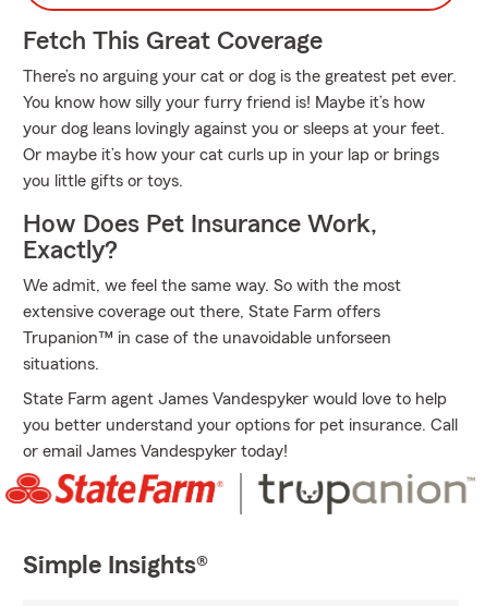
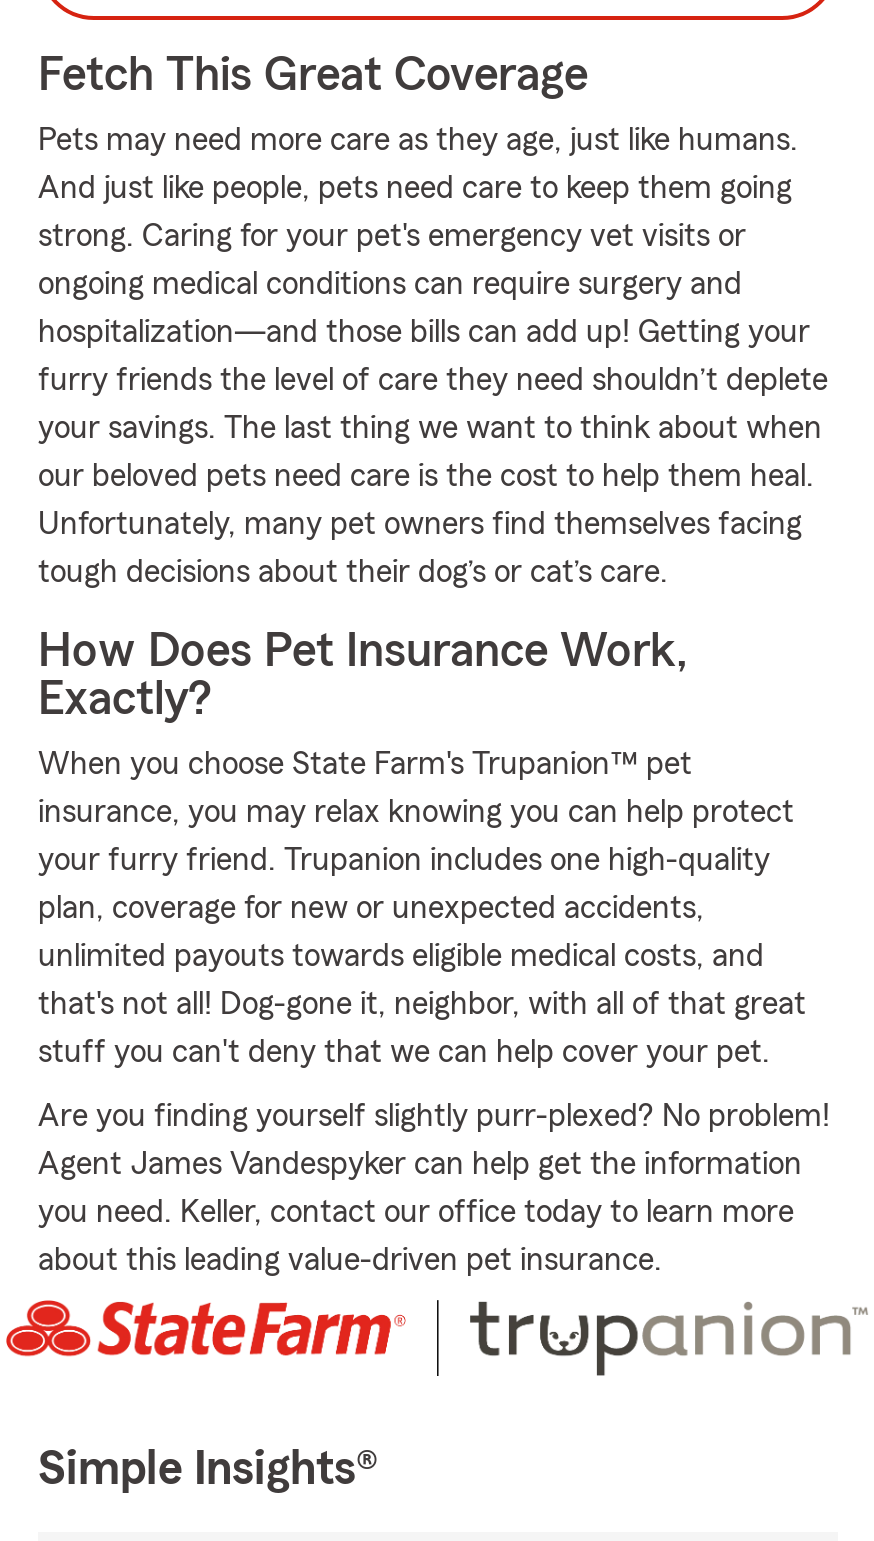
[23,68,457,190] There’s no arguing your cat or dog is the greatest pet ever. | You know how silly your furry friend is! Maybe it’s how | your dog leans lovingly against you or sleeps at your feet. | Or maybe it’s how your cat curls up in your lap or brings | you little gifts or toys. -> [38,124,828,588] Pets may need more care as they age, just like humans. | And just like people, pets need care to keep them going | strong. Caring for your pet's emergency vet visits or | ongoing medical conditions can require surgery and | hospitalization—and those bills can add up! Getting your | furry friends the level of care they need shouldn’t deplete | your savings. The last thing we want to think about when | our beloved pets need care is the cost to help them heal. | Unfortunately, many pet owners find themselves facing | tough decisions about their dog’s or cat’s care.
[23,277,458,460] We admit, we feel the same way. So with the most | extensive coverage out there, State Farm offers | Trupanion™ in case of the unavoidable unforseen | situations. | State Farm agent James Vandespyker would love to help | you better understand your options for pet insurance. Call | or email James Vandespyker today! -> [38,748,830,1276] When you choose State Farm's Trupanion™ pet | insurance, you may relax knowing you can help protect | your furry friend. Trupanion includes one high-quality | plan, coverage for new or unexpected accidents, | unlimited payouts towards eligible medical costs, and | that's not all! Dog-gone it, neighbor, with all of that great | stuff you can't deny that we can help cover your pet. | Are you finding yourself slightly purr-plexed? No problem! | Agent James Vandespyker can help get the information | you need. Keller, contact our office today to learn more | about this leading value-driven pet insurance.

